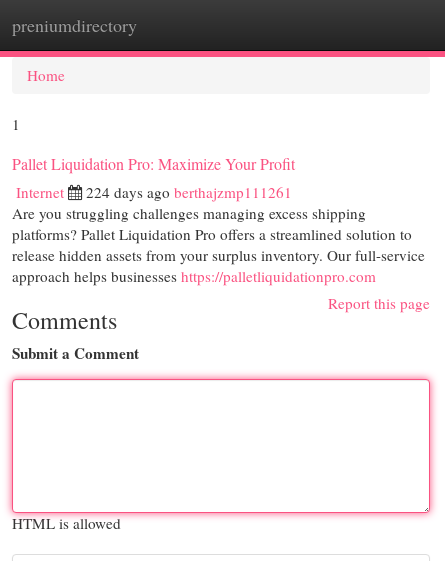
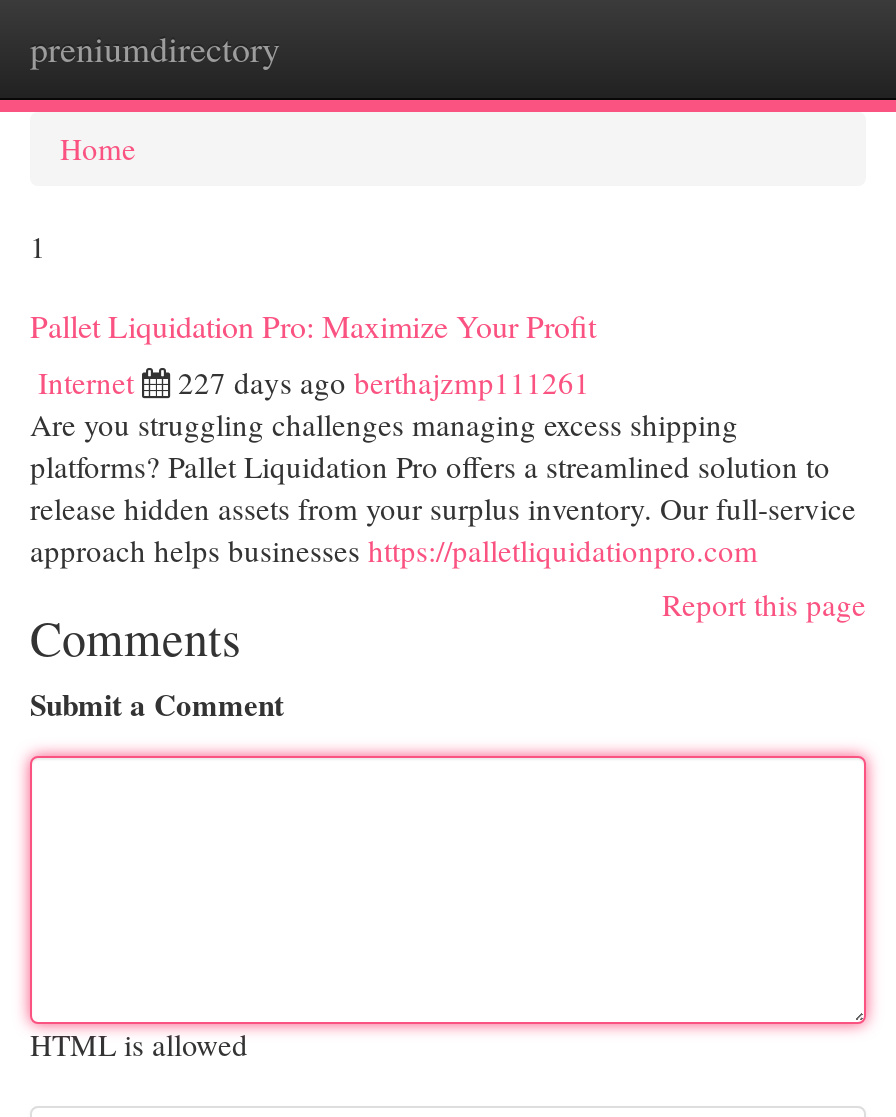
[86,182,292,202] 224 days ago berthajzmp111261 -> [178,362,590,402] 227 days ago berthajzmp111261

